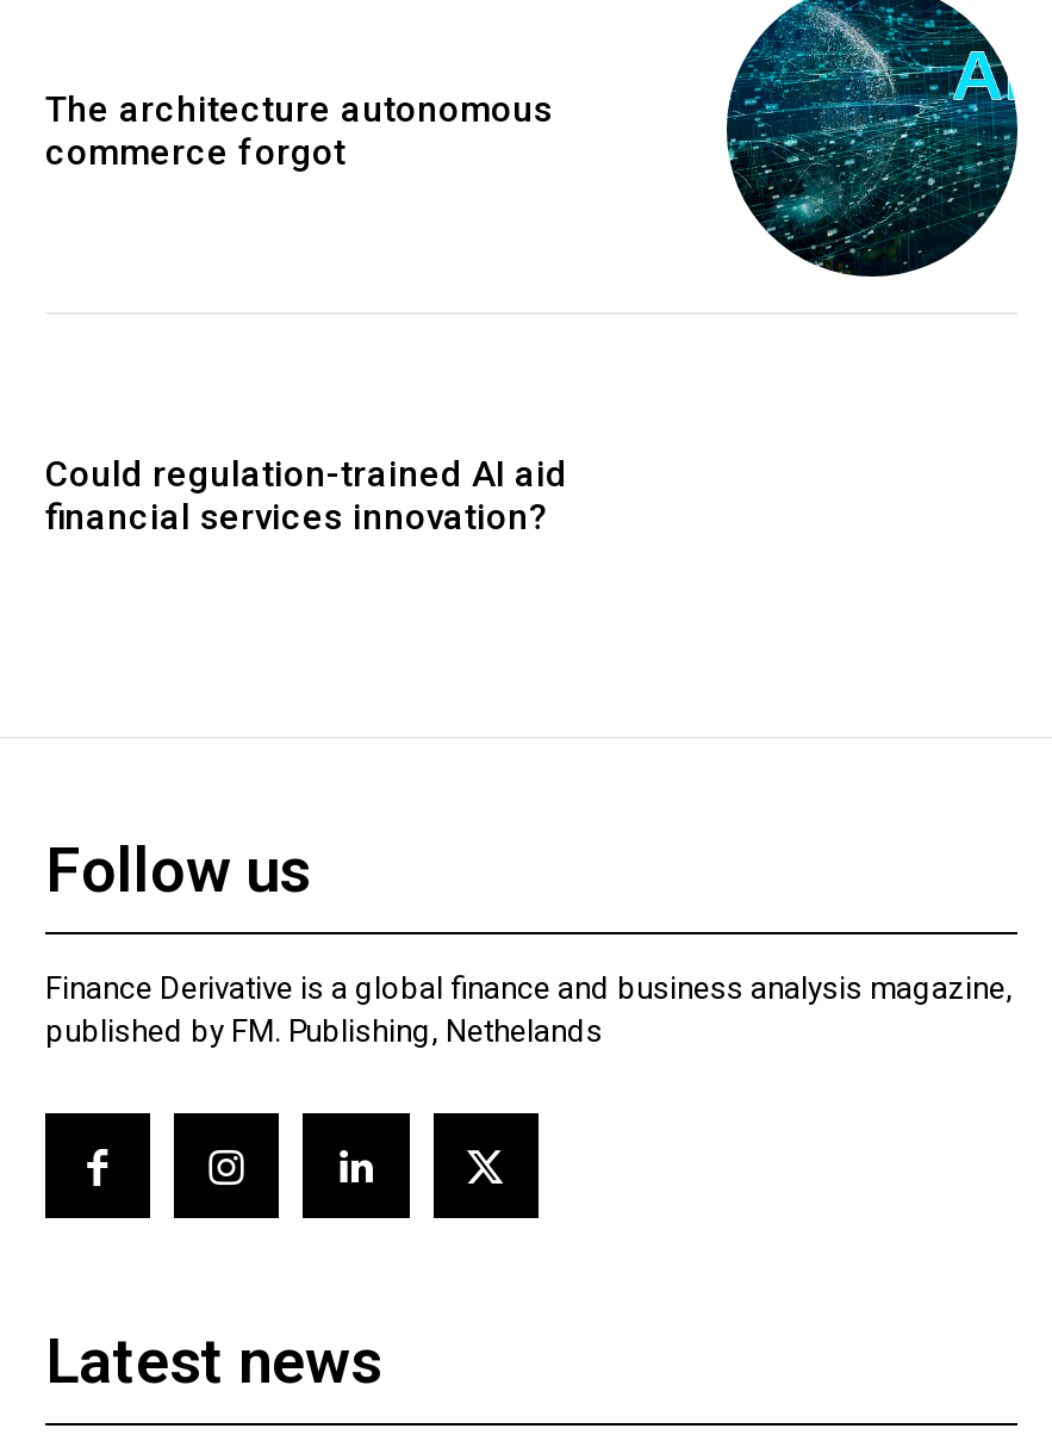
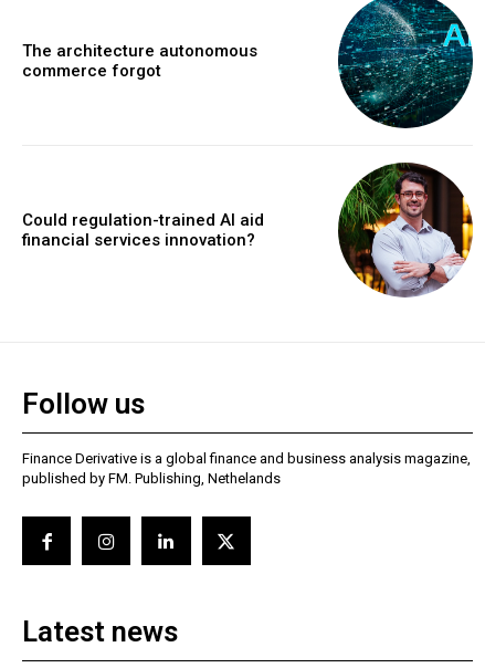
none -> [337,161,474,299] [image]

